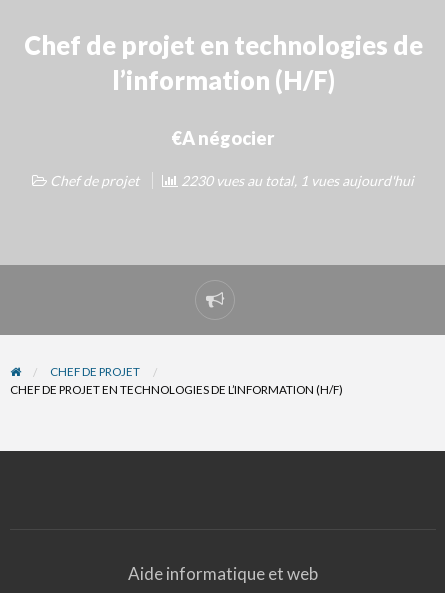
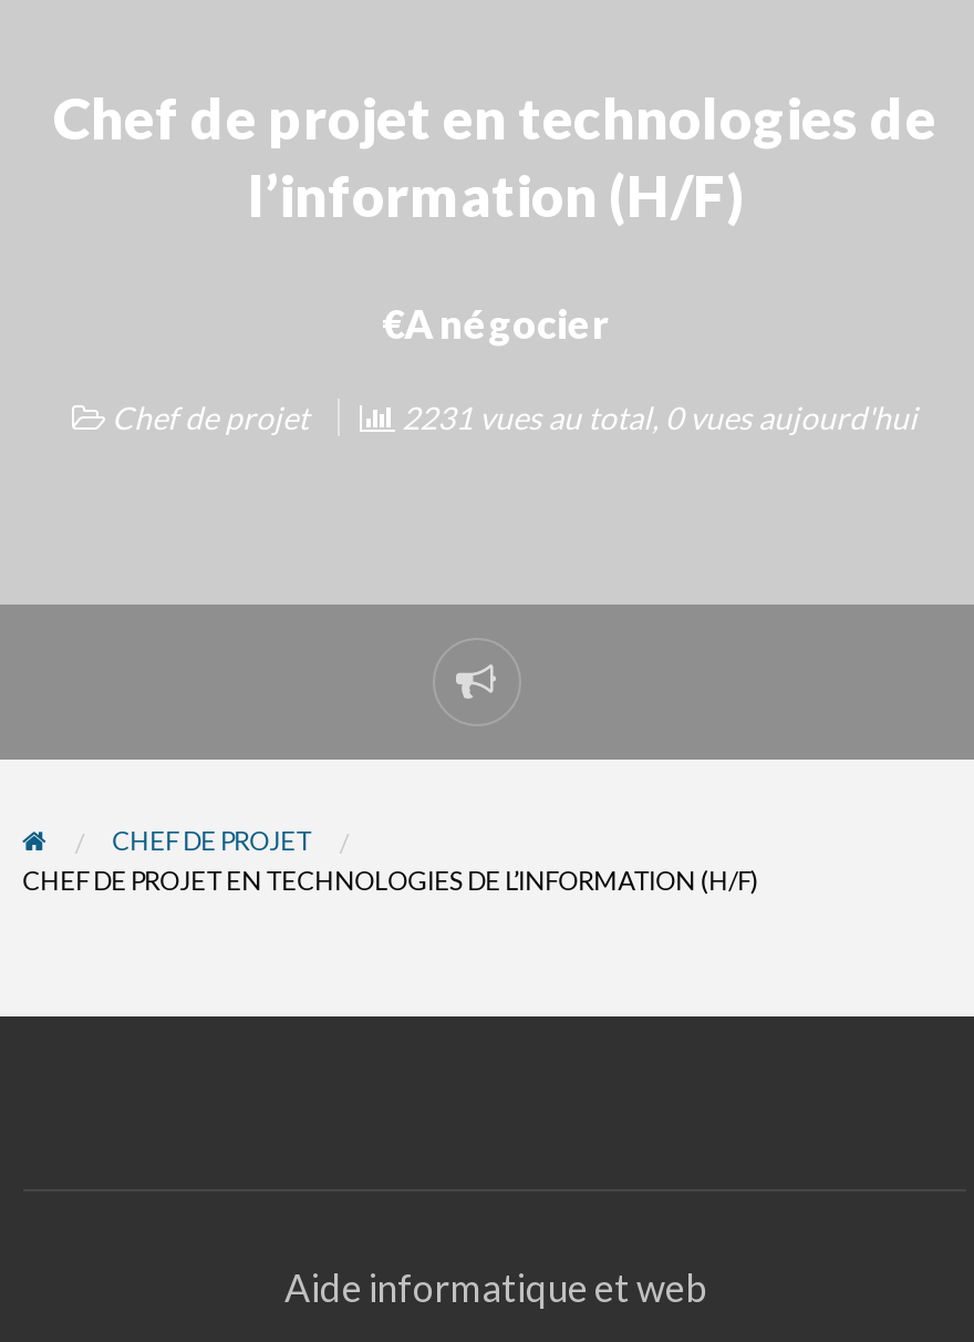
[178,172,414,189] 2230 vues au total, 1 vues aujourd'hui -> [395,398,918,436] 2231 vues au total, 0 vues aujourd'hui

